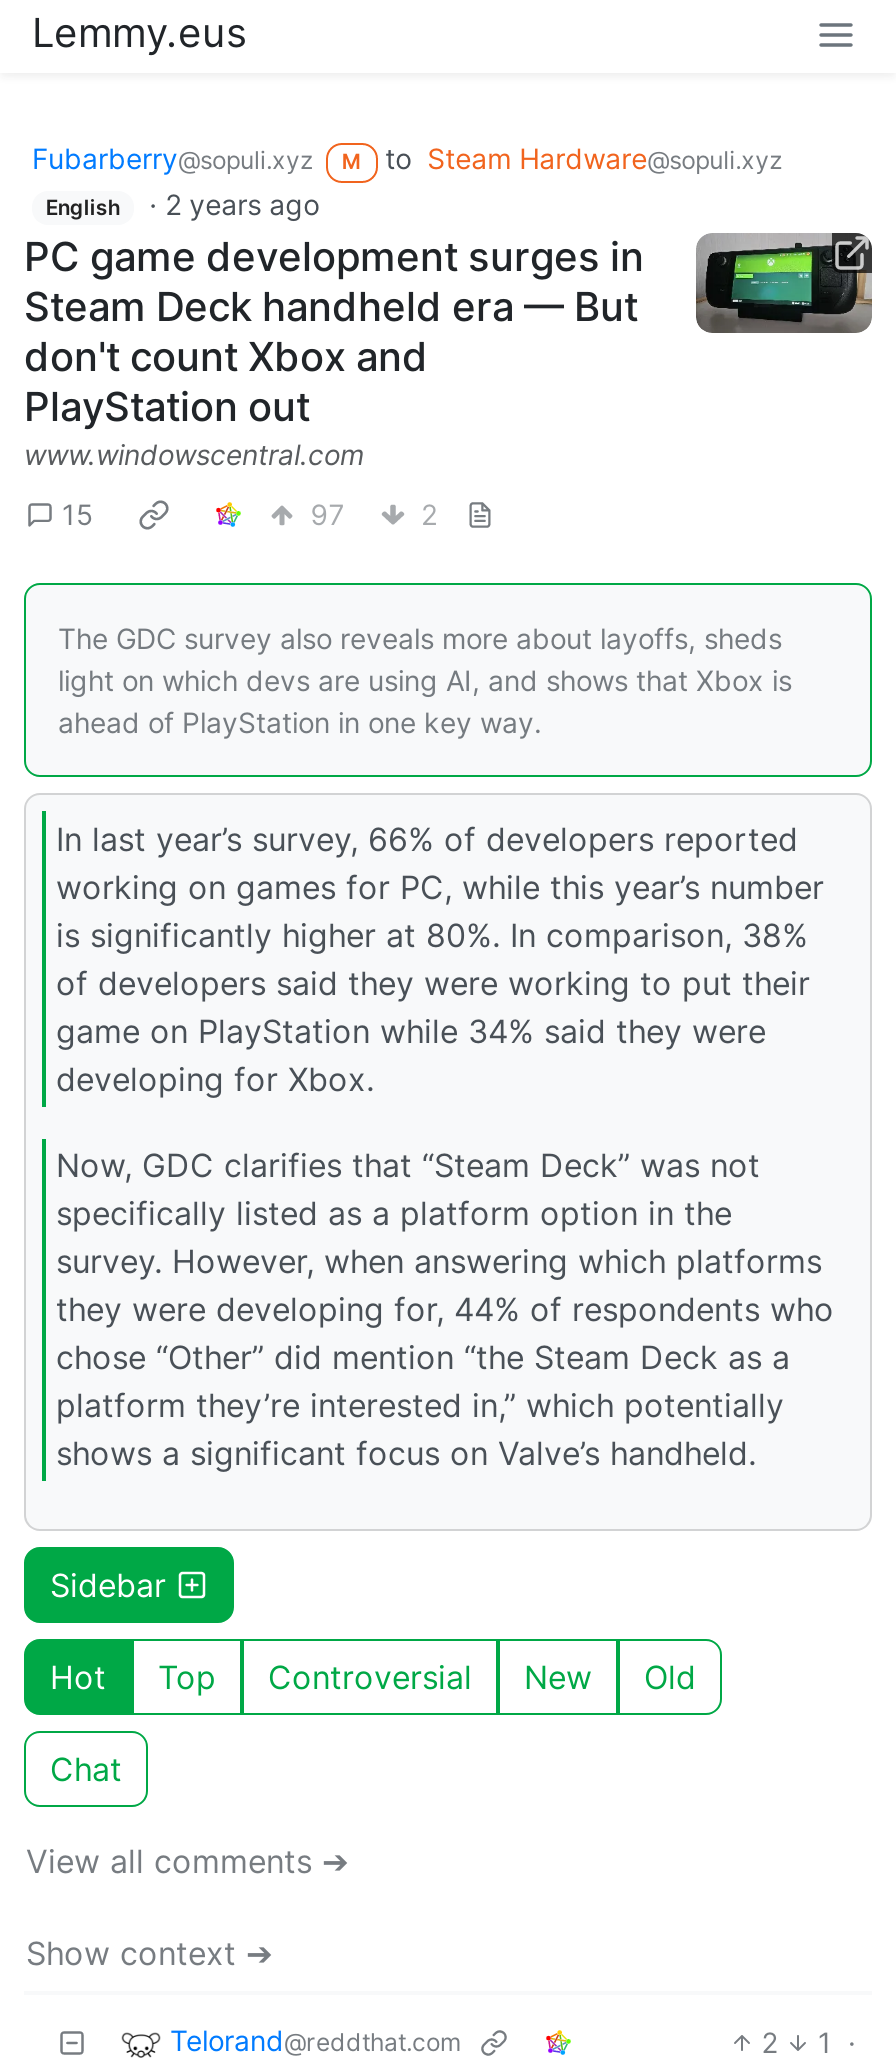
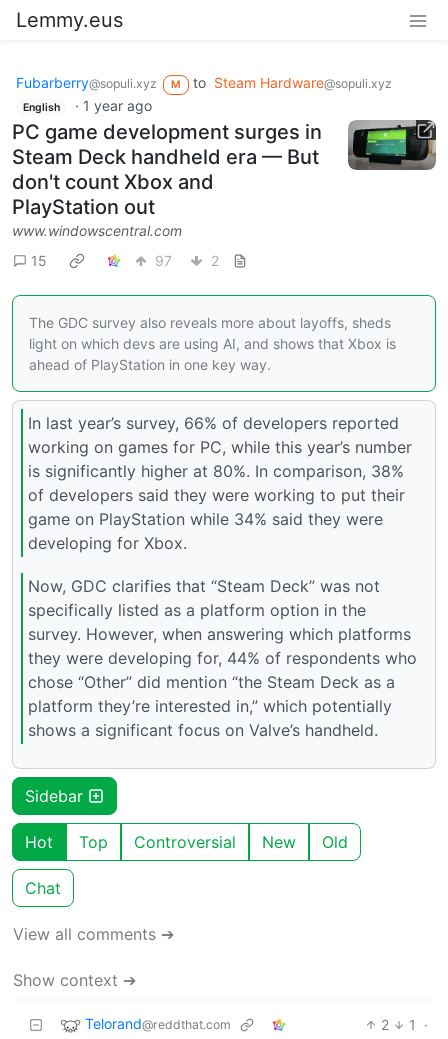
[46,186,319,220] English · 2 years ago -> [23,97,152,114] English · 1 year ago

